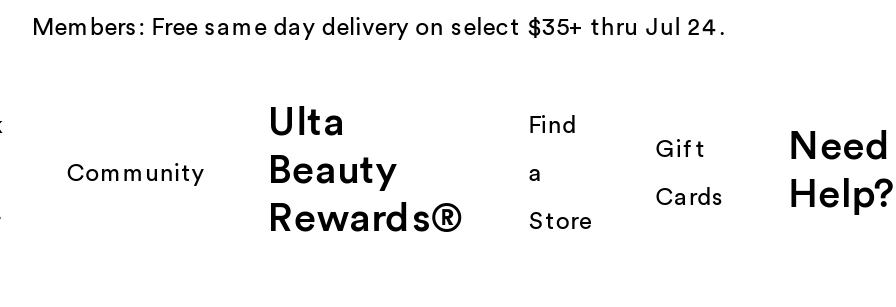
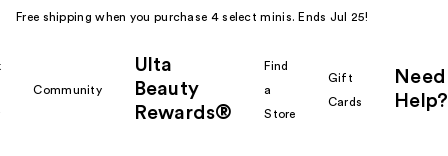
[32,15,725,39] Members: Free same day delivery on select $35+ thru Jul 24. -> [16,11,368,23] Free shipping when you purchase 4 select minis. Ends Jul 25!

